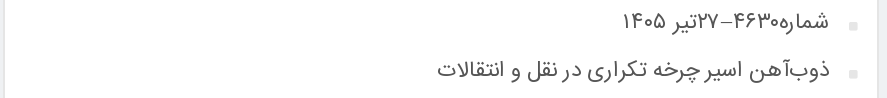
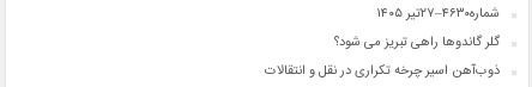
none -> [334,32,500,54] گلر گاندوها راهی تبریز می شود؟

